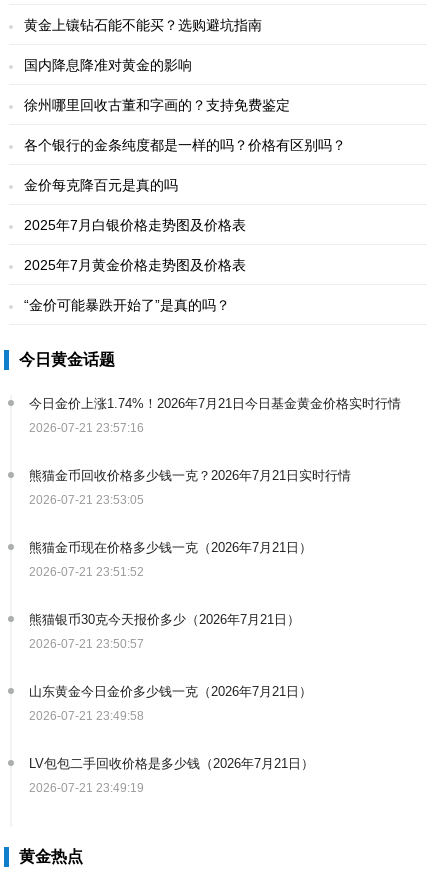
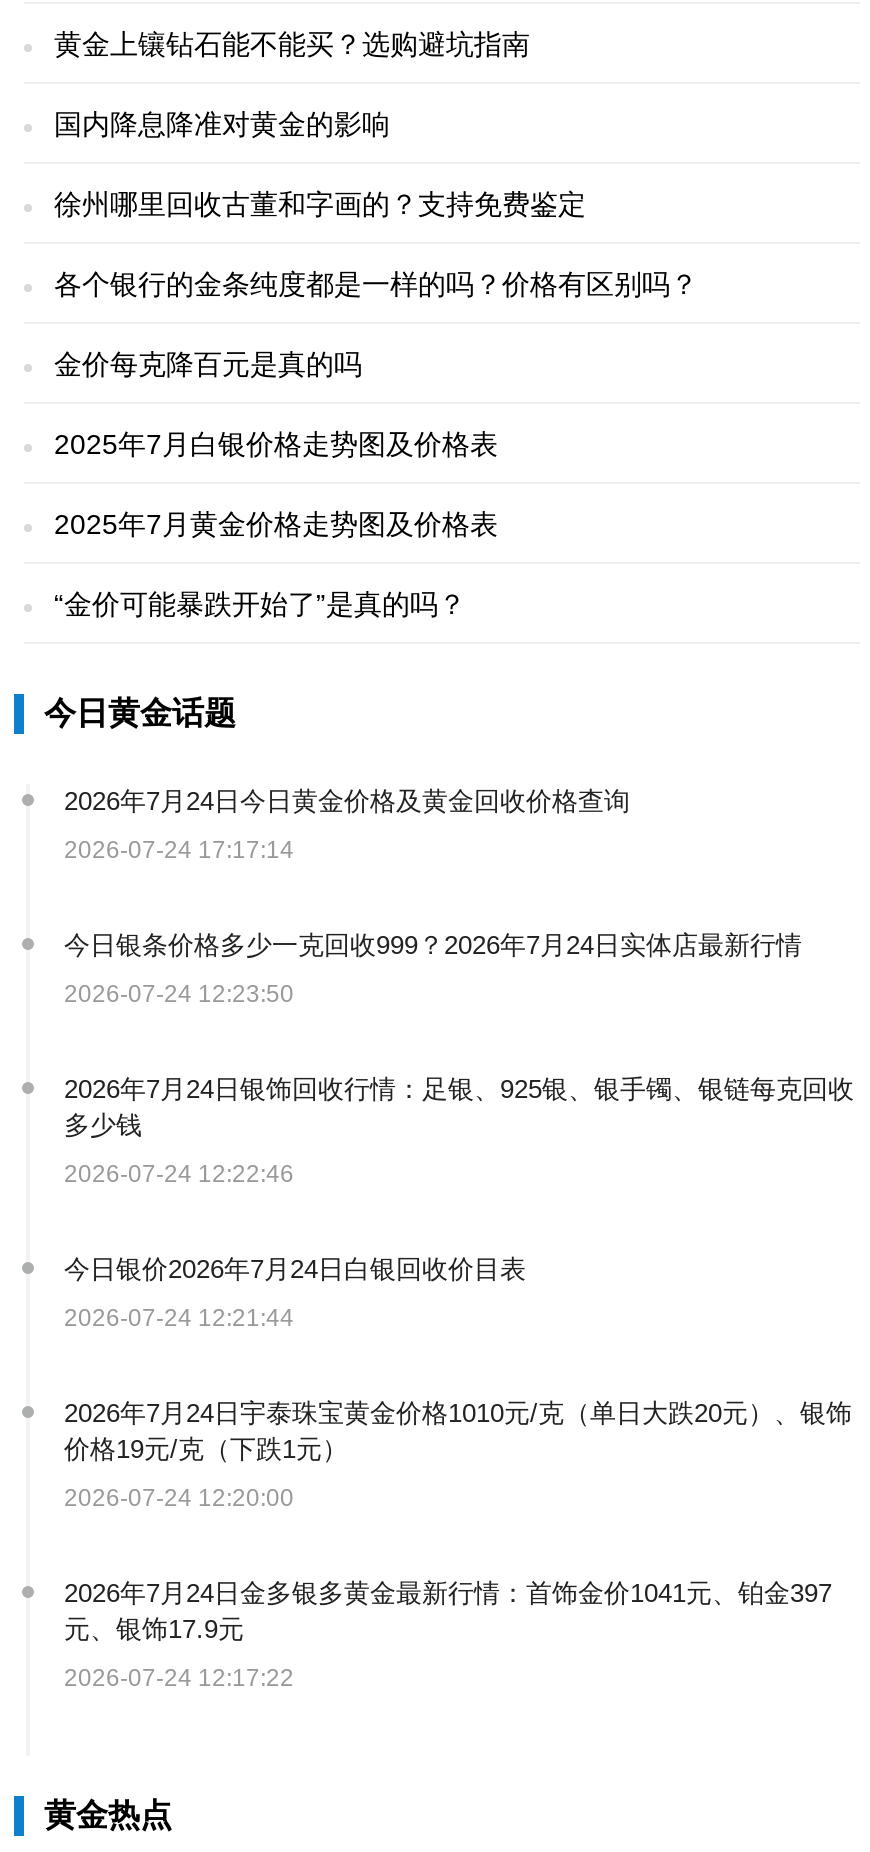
[29,396,401,411] 今日金价上涨1.74%！2026年7月21日今日基金黄金价格实时行情 -> [64,786,630,816] 2026年7月24日今日黄金价格及黄金回收价格查询
[29,421,144,435] 2026-07-21 23:57:16 -> [64,836,294,864] 2026-07-24 17:17:14
[29,468,351,483] 熊猫金币回收价格多少钱一克？2026年7月21日实时行情 -> [64,930,802,960] 今日银条价格多少一克回收999？2026年7月24日实体店最新行情
[29,493,144,507] 2026-07-21 23:53:05 -> [64,980,294,1008] 2026-07-24 12:23:50
[29,540,312,555] 熊猫金币现在价格多少钱一克（2026年7月21日） -> [64,1074,854,1140] 2026年7月24日银饰回收行情：足银、925银、银手镯、银链每克回收 | 多少钱
[29,565,144,579] 2026-07-21 23:51:52 -> [64,1160,294,1188] 2026-07-24 12:22:46
[29,612,300,627] 熊猫银币30克今天报价多少（2026年7月21日） -> [64,1254,526,1284] 今日银价2026年7月24日白银回收价目表
[29,637,144,651] 2026-07-21 23:50:57 -> [64,1304,294,1332] 2026-07-24 12:21:44
[29,684,312,699] 山东黄金今日金价多少钱一克（2026年7月21日） -> [64,1398,852,1464] 2026年7月24日宇泰珠宝黄金价格1010元/克（单日大跌20元）、银饰 | 价格19元/克（下跌1元）
[29,709,144,723] 2026-07-21 23:49:58 -> [64,1484,294,1512] 2026-07-24 12:20:00
[29,756,314,771] LV包包二手回收价格是多少钱（2026年7月21日） -> [64,1578,832,1644] 2026年7月24日金多银多黄金最新行情：首饰金价1041元、铂金397 | 元、银饰17.9元
[29,781,144,795] 2026-07-21 23:49:19 -> [64,1664,294,1692] 2026-07-24 12:17:22

